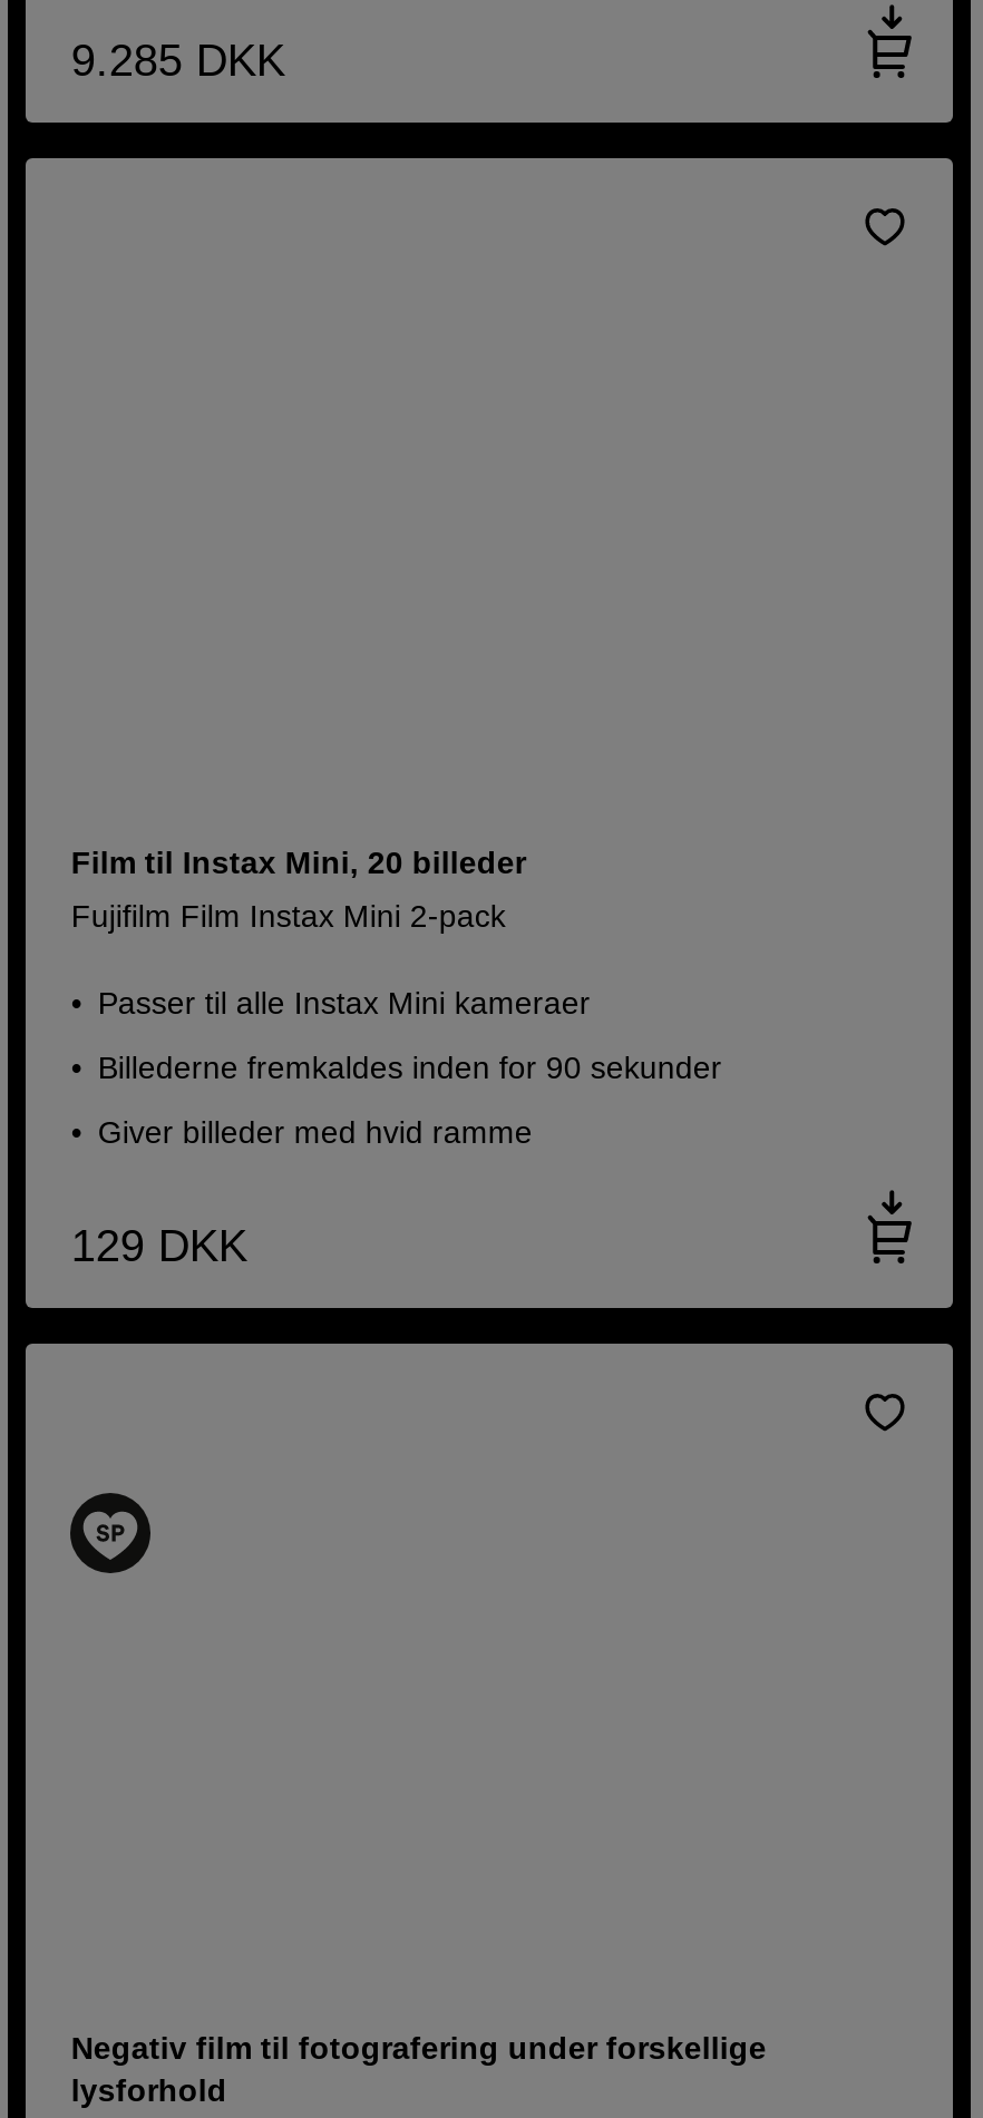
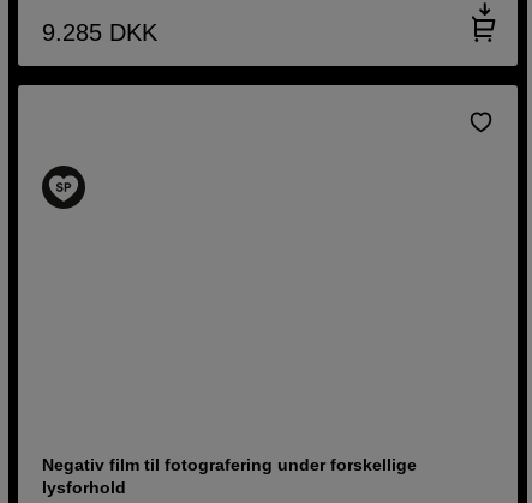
[71,844,722,1270] Film til Instax Mini, 20 billeder | Fujifilm Film Instax Mini 2-pack | Passer til alle Instax Mini kameraer | Billederne fremkaldes inden for 90 sekunder | Giver billeder med hvid ramme | 129 DKK -> none

